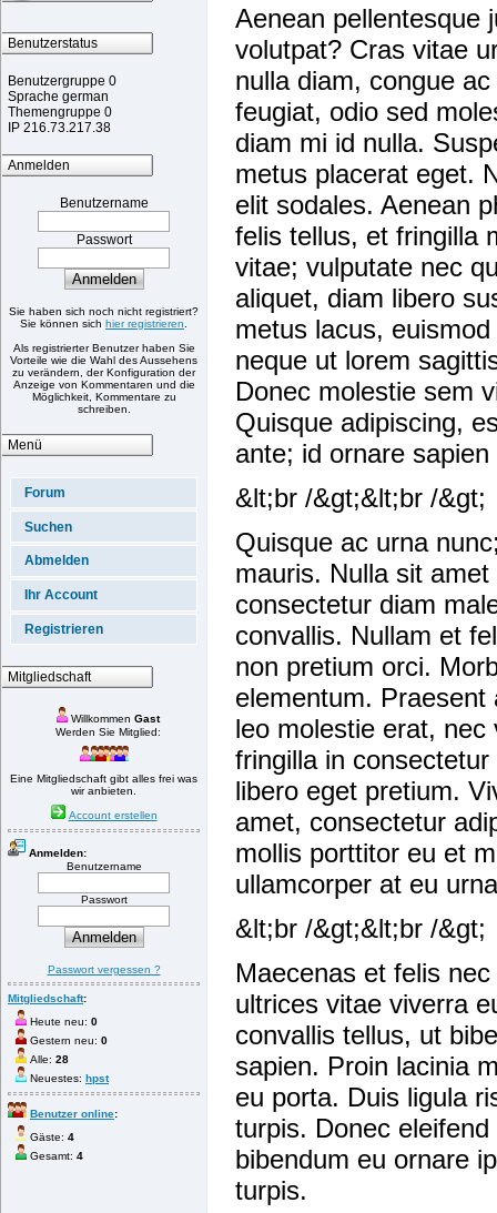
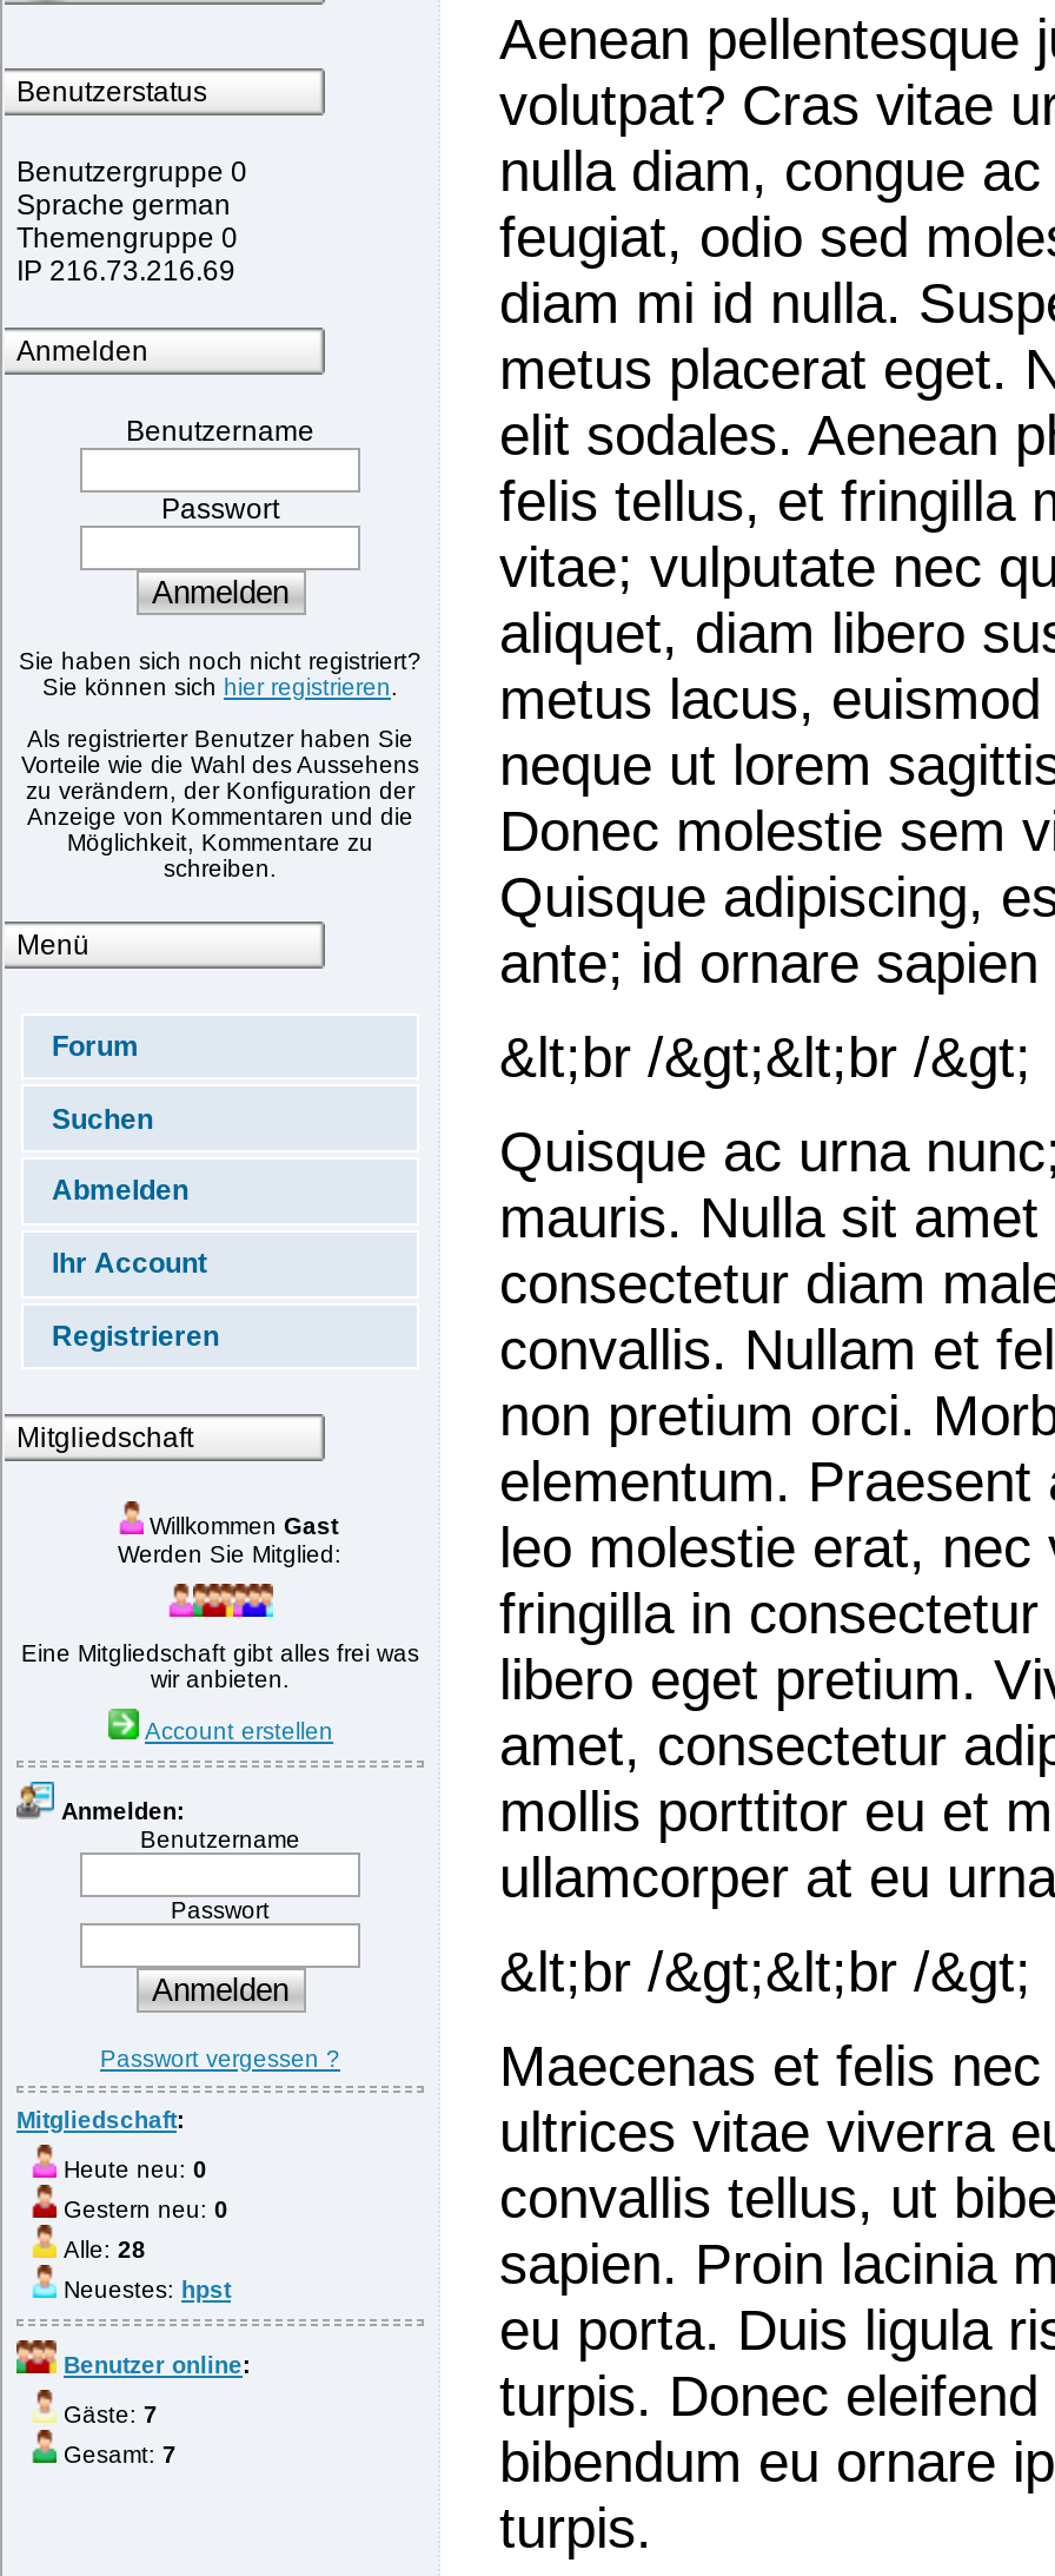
[8,120,111,135] IP 216.73.217.38 -> [16,254,235,287] IP 216.73.216.69
[30,1131,74,1143] Gäste: 4 -> [64,2402,158,2428] Gäste: 7
[30,1150,83,1162] Gesamt: 4 -> [64,2442,177,2468] Gesamt: 7

